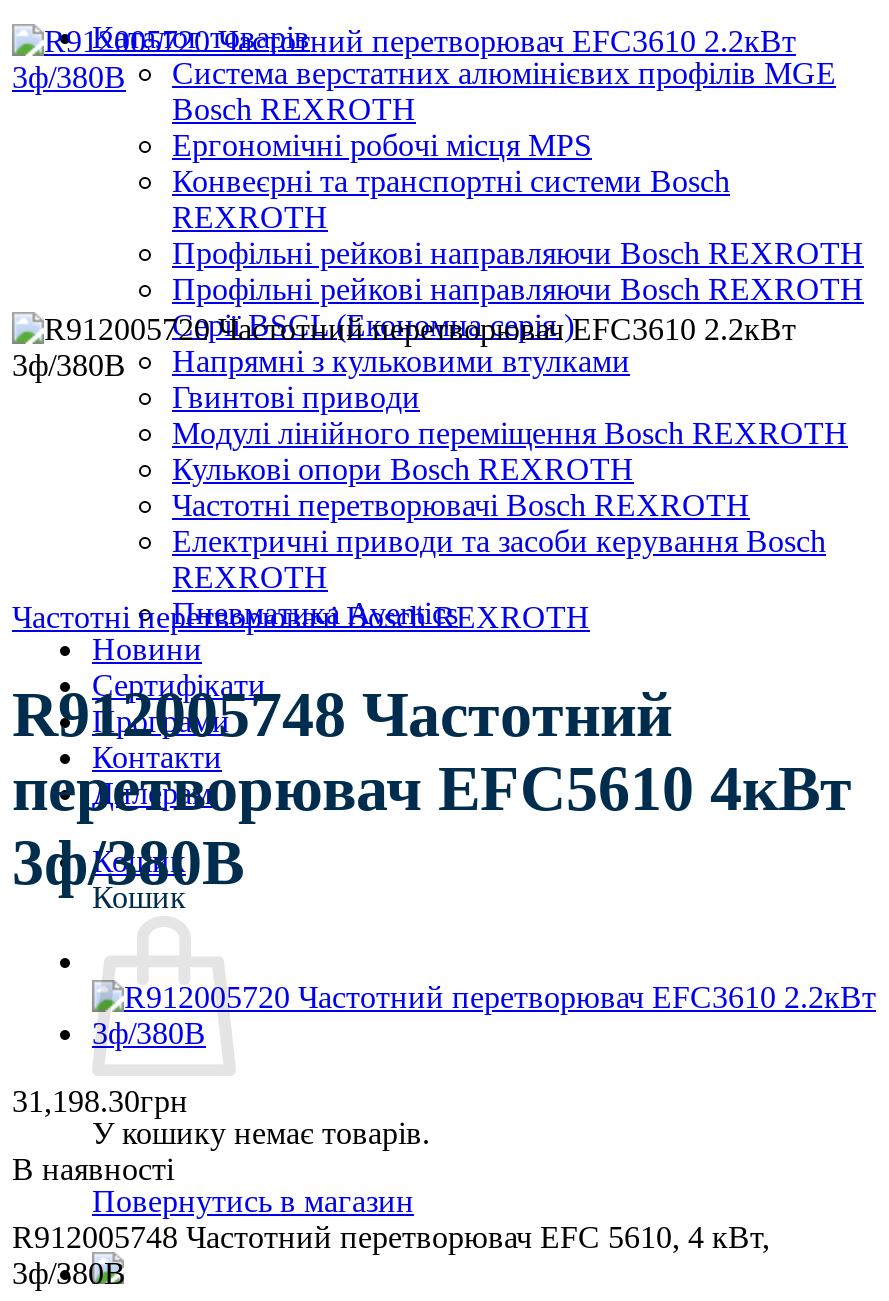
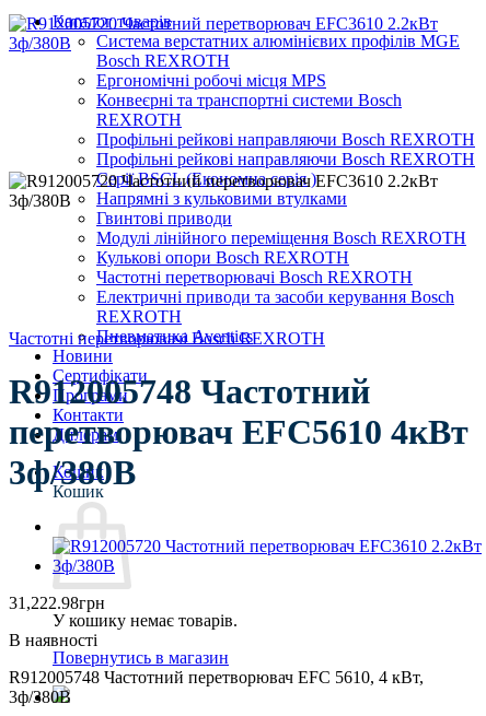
[12,1084,188,1118] 31,198.30грн -> [9,593,105,612] 31,222.98грн

